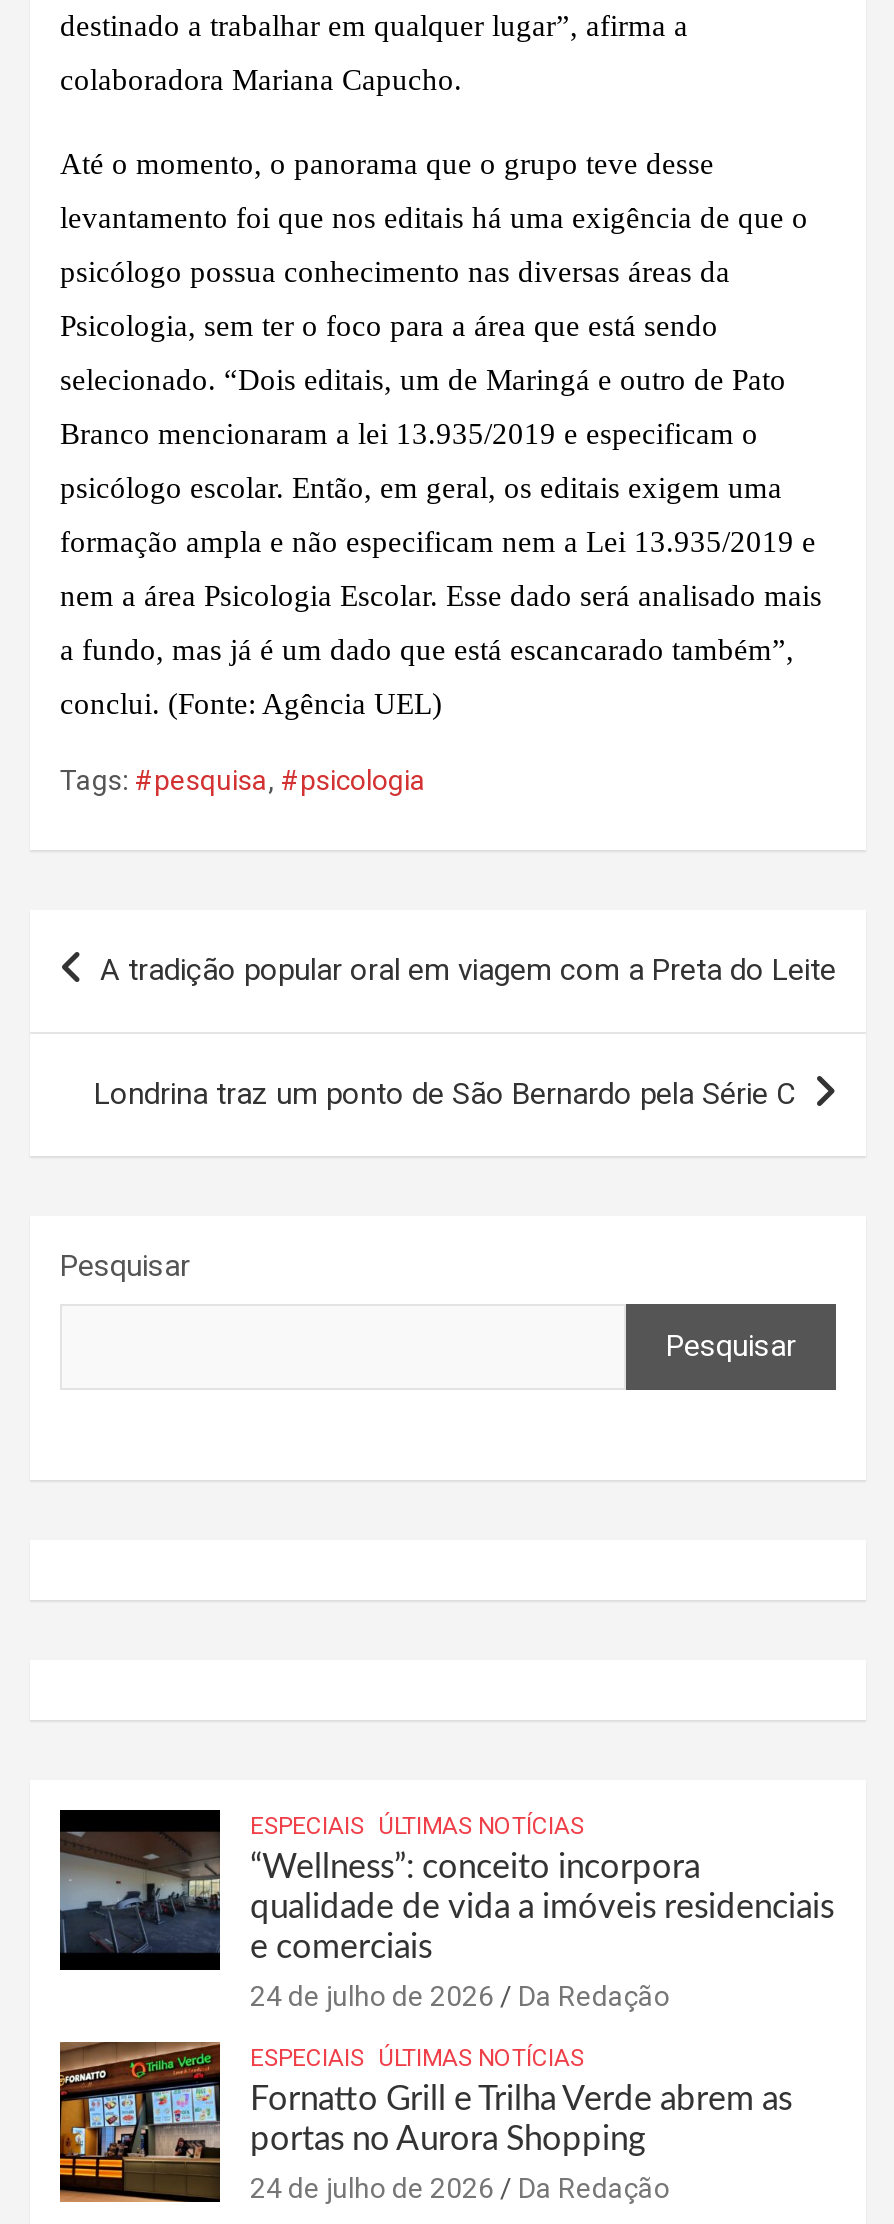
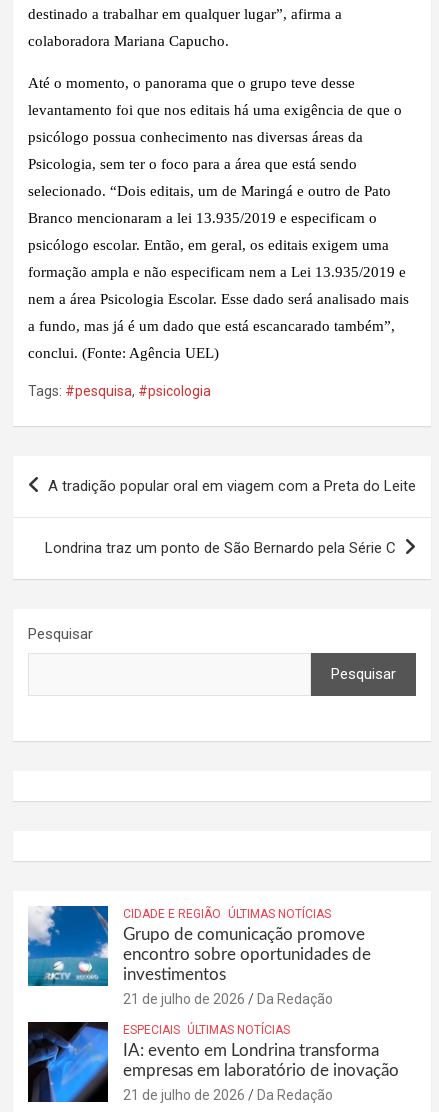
[58,1808,834,1972] [image] | ESPECIAIS ÚLTIMAS NOTÍCIAS | “Wellness”: conceito incorpora | qualidade de vida a imóveis residenciais | e comerciais -> [27,905,371,987] [image] | CIDADE E REGIÃO ÚLTIMAS NOTÍCIAS | Grupo de comunicação promove | encontro sobre oportunidades de | investimentos
[250,1980,670,2012] 24 de julho de 2026 Da Redação -> [123,991,333,1007] 21 de julho de 2026 Da Redação
[58,2040,792,2204] [image] | Fornatto Grill e Trilha Verde abrem as | portas no Aurora Shopping -> [27,1021,399,1103] [image] | IA: evento em Londrina transforma | empresas em laboratório de inovação
[250,2172,670,2204] 24 de julho de 2026 Da Redação -> [123,1087,333,1103] 21 de julho de 2026 Da Redação

